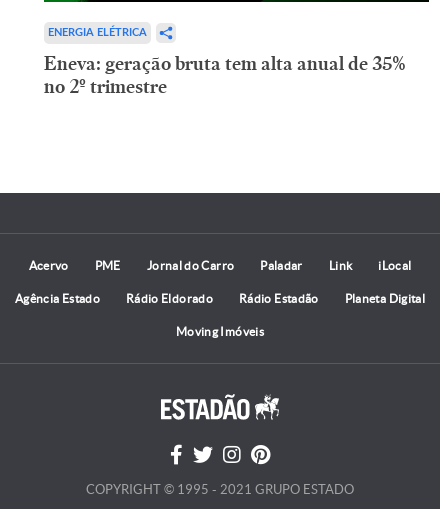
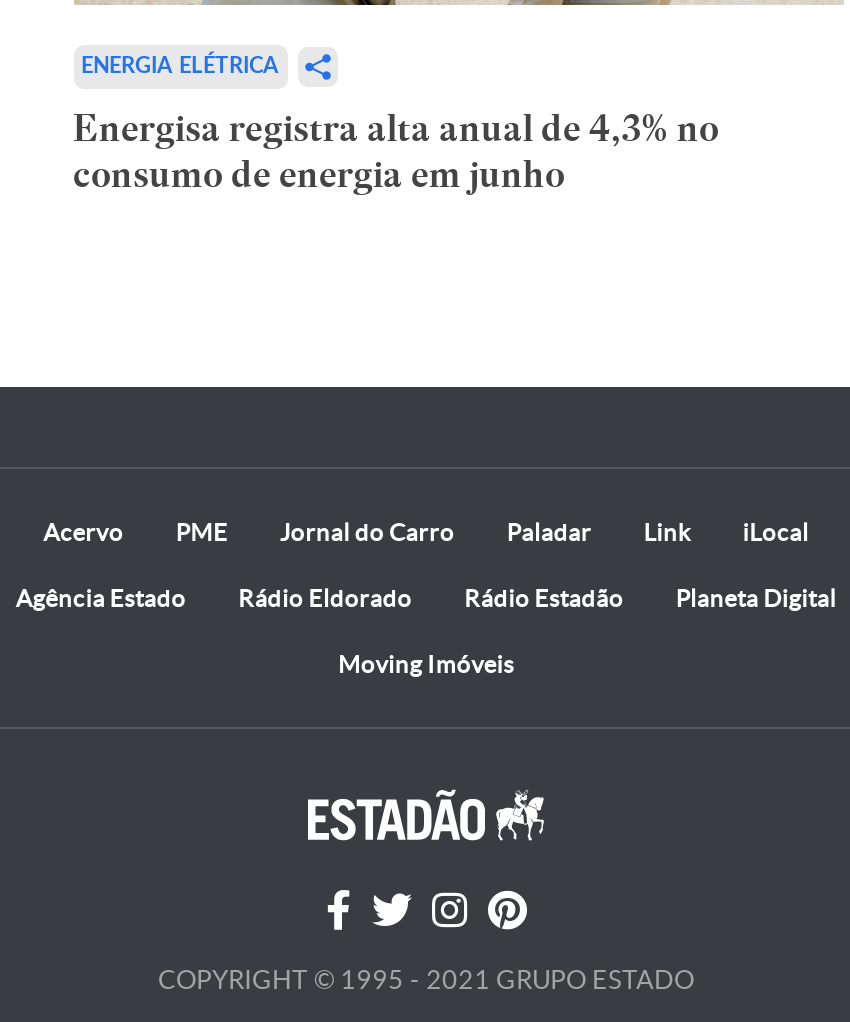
[43,52,405,98] Eneva: geração bruta tem alta anual de 35% | no 2º trimestre -> [73,105,719,197] Energisa registra alta anual de 4,3% no | consumo de energia em junho

